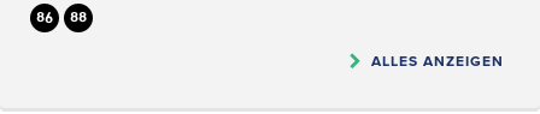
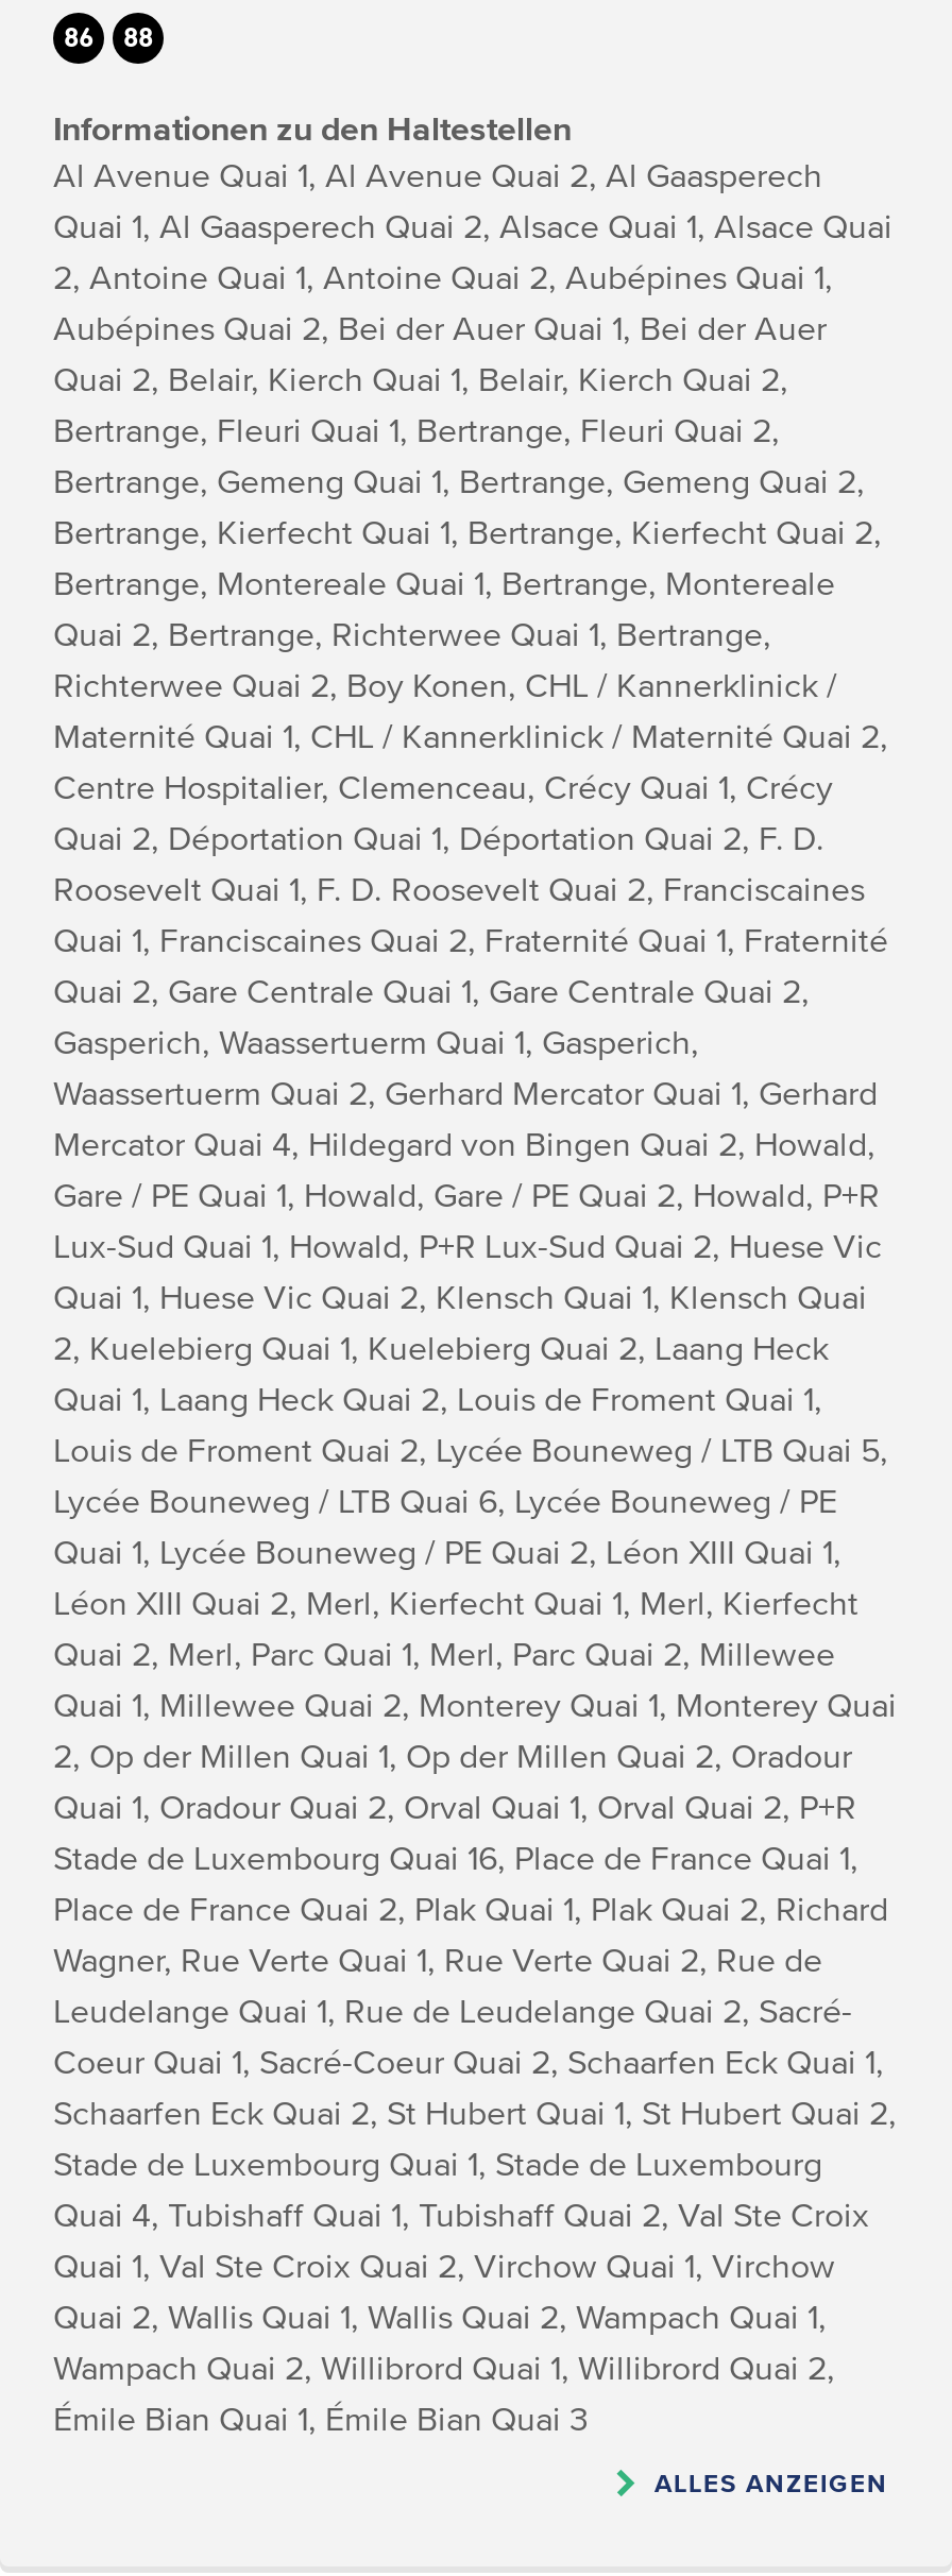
none -> [53,108,897,2437] Informationen zu den Haltestellen | Al Avenue Quai 1, Al Avenue Quai 2, Al Gaasperech | Quai 1, Al Gaasperech Quai 2, Alsace Quai 1, Alsace Quai | 2, Antoine Quai 1, Antoine Quai 2, Aubépines Quai 1, | Aubépines Quai 2, Bei der Auer Quai 1, Bei der Auer | Quai 2, Belair, Kierch Quai 1, Belair, Kierch Quai 2, | Bertrange, Fleuri Quai 1, Bertrange, Fleuri Quai 2, | Bertrange, Gemeng Quai 1, Bertrange, Gemeng Quai 2, | Bertrange, Kierfecht Quai 1, Bertrange, Kierfecht Quai 2, | Bertrange, Montereale Quai 1, Bertrange, Montereale | Quai 2, Bertrange, Richterwee Quai 1, Bertrange, | Richterwee Quai 2, Boy Konen, CHL / Kannerklinick / | Maternité Quai 1, CHL / Kannerklinick / Maternité Quai 2, | Centre Hospitalier, Clemenceau, Crécy Quai 1, Crécy | Quai 2, Déportation Quai 1, Déportation Quai 2, F. D. | Roosevelt Quai 1, F. D. Roosevelt Quai 2, Franciscaines | Quai 1, Franciscaines Quai 2, Fraternité Quai 1, Fraternité | Quai 2, Gare Centrale Quai 1, Gare Centrale Quai 2, | Gasperich, Waassertuerm Quai 1, Gasperich, | Waassertuerm Quai 2, Gerhard Mercator Quai 1, Gerhard | Mercator Quai 4, Hildegard von Bingen Quai 2, Howald, | Gare / PE Quai 1, Howald, Gare / PE Quai 2, Howald, P+R | Lux-Sud Quai 1, Howald, P+R Lux-Sud Quai 2, Huese Vic | Quai 1, Huese Vic Quai 2, Klensch Quai 1, Klensch Quai | 2, Kuelebierg Quai 1, Kuelebierg Quai 2, Laang Heck | Quai 1, Laang Heck Quai 2, Louis de Froment Quai 1, | Louis de Froment Quai 2, Lycée Bouneweg / LTB Quai 5, | Lycée Bouneweg / LTB Quai 6, Lycée Bouneweg / PE | Quai 1, Lycée Bouneweg / PE Quai 2, Léon XIII Quai 1, | Léon XIII Quai 2, Merl, Kierfecht Quai 1, Merl, Kierfecht | Quai 2, Merl, Parc Quai 1, Merl, Parc Quai 2, Millewee | Quai 1, Millewee Quai 2, Monterey Quai 1, Monterey Quai | 2, Op der Millen Quai 1, Op der Millen Quai 2, Oradour | Quai 1, Oradour Quai 2, Orval Quai 1, Orval Quai 2, P+R | Stade de Luxembourg Quai 16, Place de France Quai 1, | Place de France Quai 2, Plak Quai 1, Plak Quai 2, Richard | Wagner, Rue Verte Quai 1, Rue Verte Quai 2, Rue de | Leudelange Quai 1, Rue de Leudelange Quai 2, Sacré- | Coeur Quai 1, Sacré-Coeur Quai 2, Schaarfen Eck Quai 1, | Schaarfen Eck Quai 2, St Hubert Quai 1, St Hubert Quai 2, | Stade de Luxembourg Quai 1, Stade de Luxembourg | Quai 4, Tubishaff Quai 1, Tubishaff Quai 2, Val Ste Croix | Quai 1, Val Ste Croix Quai 2, Virchow Quai 1, Virchow | Quai 2, Wallis Quai 1, Wallis Quai 2, Wampach Quai 1, | Wampach Quai 2, Willibrord Quai 1, Willibrord Quai 2, | Émile Bian Quai 1, Émile Bian Quai 3

